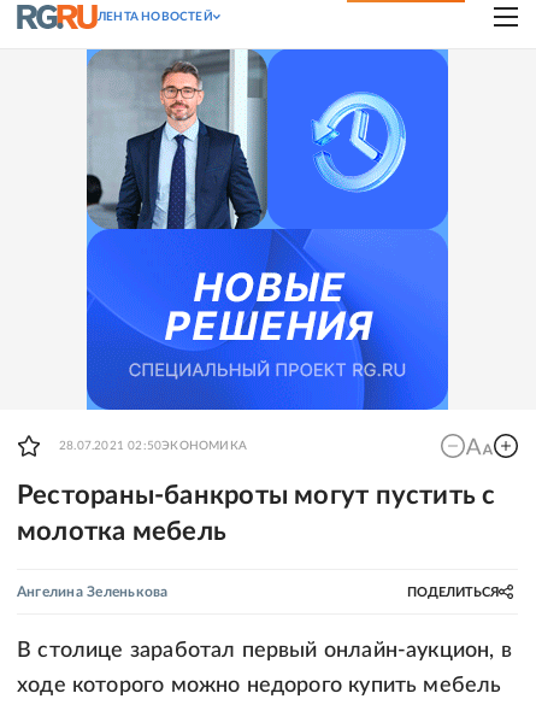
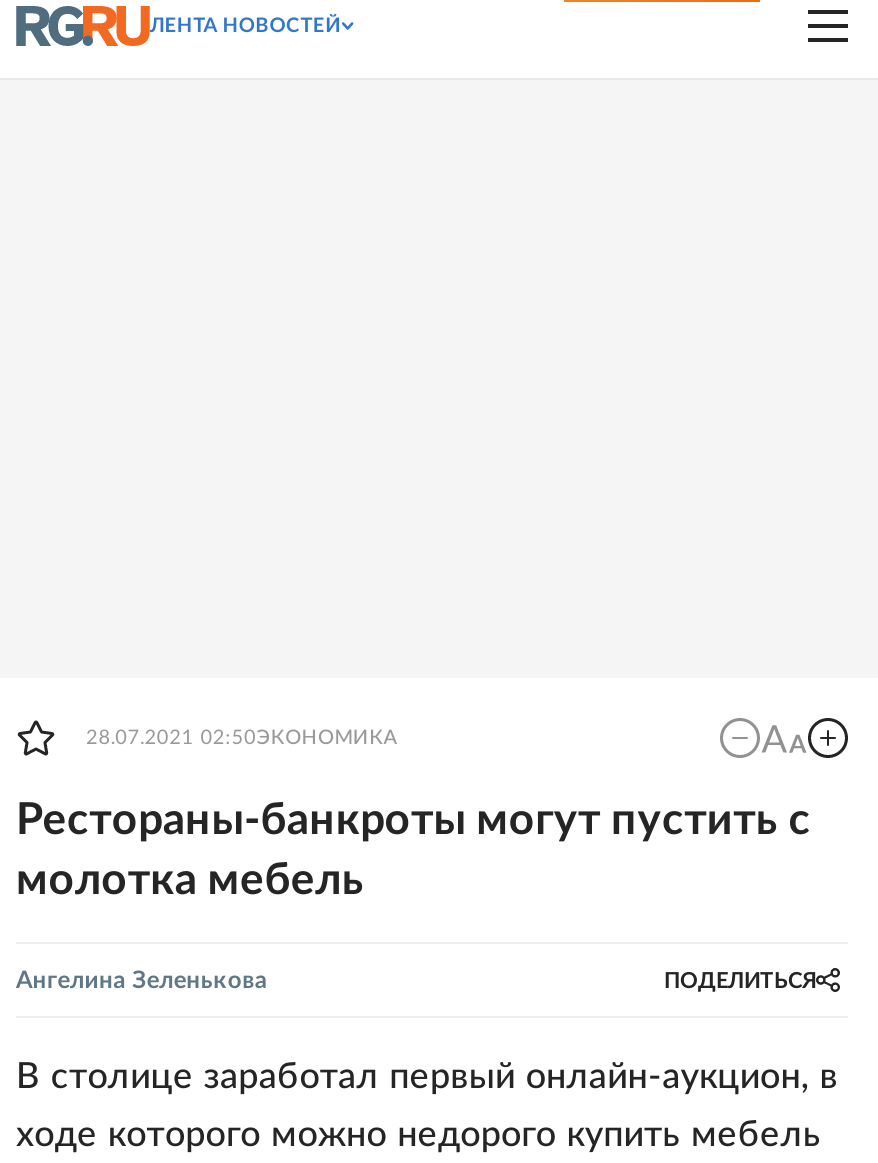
[86,48,449,411] [image] -> none

